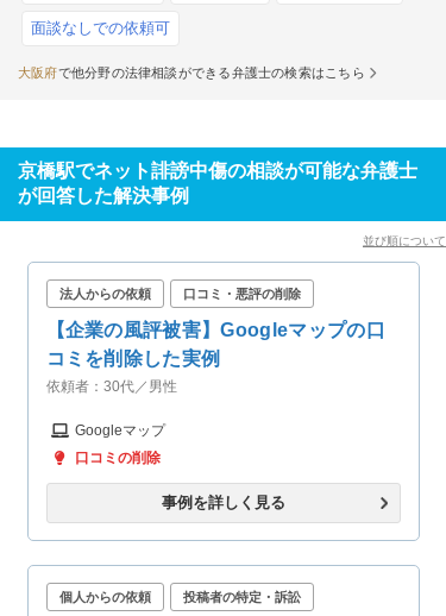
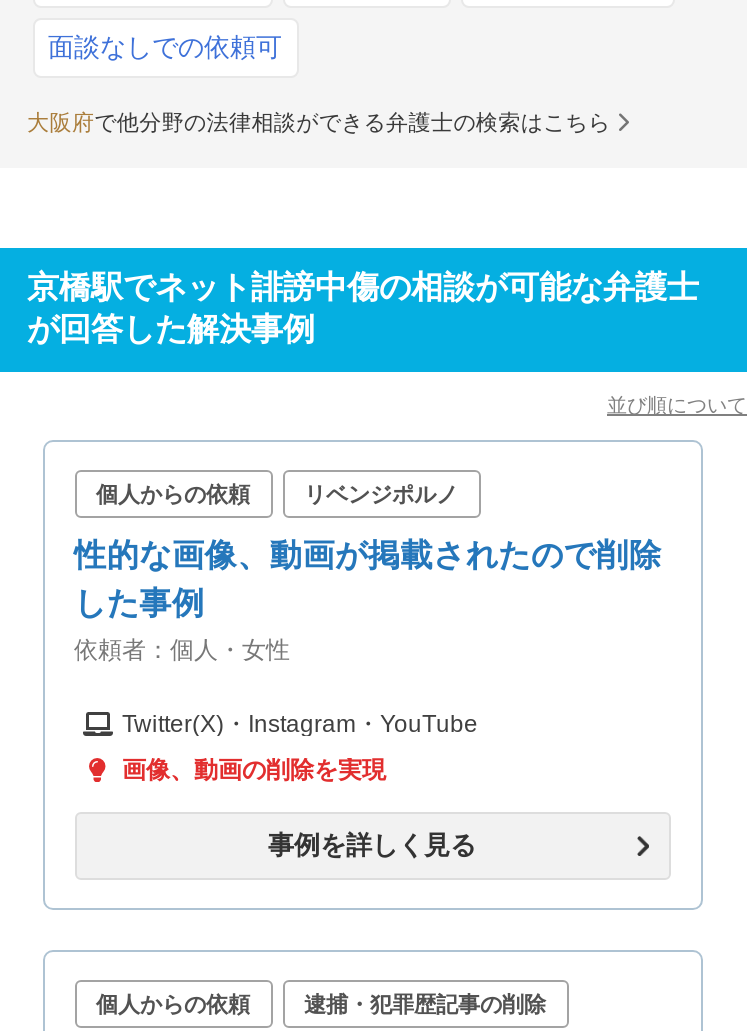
[59,287,300,301] 法人からの依頼 | 口コミ・悪評の削除 -> [96,482,458,506] 個人からの依頼 | リベンジポルノ
[46,320,385,369] 【企業の風評被害】Googleマップの口 | コミを削除した実例 -> [74,538,662,620] 性的な画像、動画が掲載されたので削除 | した事例
[46,378,177,395] 依頼者：30代／男性 -> [74,636,290,664] 依頼者：個人・女性
[74,422,165,439] Googleマップ -> [122,710,478,738] Twitter(X)・Instagram・YouTube
[74,450,160,466] 口コミの削除 -> [122,756,386,784] 画像、動画の削除を実現
[183,590,300,604] 投稿者の特定・訴訟 -> [304,992,546,1016] 逮捕・犯罪歴記事の削除

